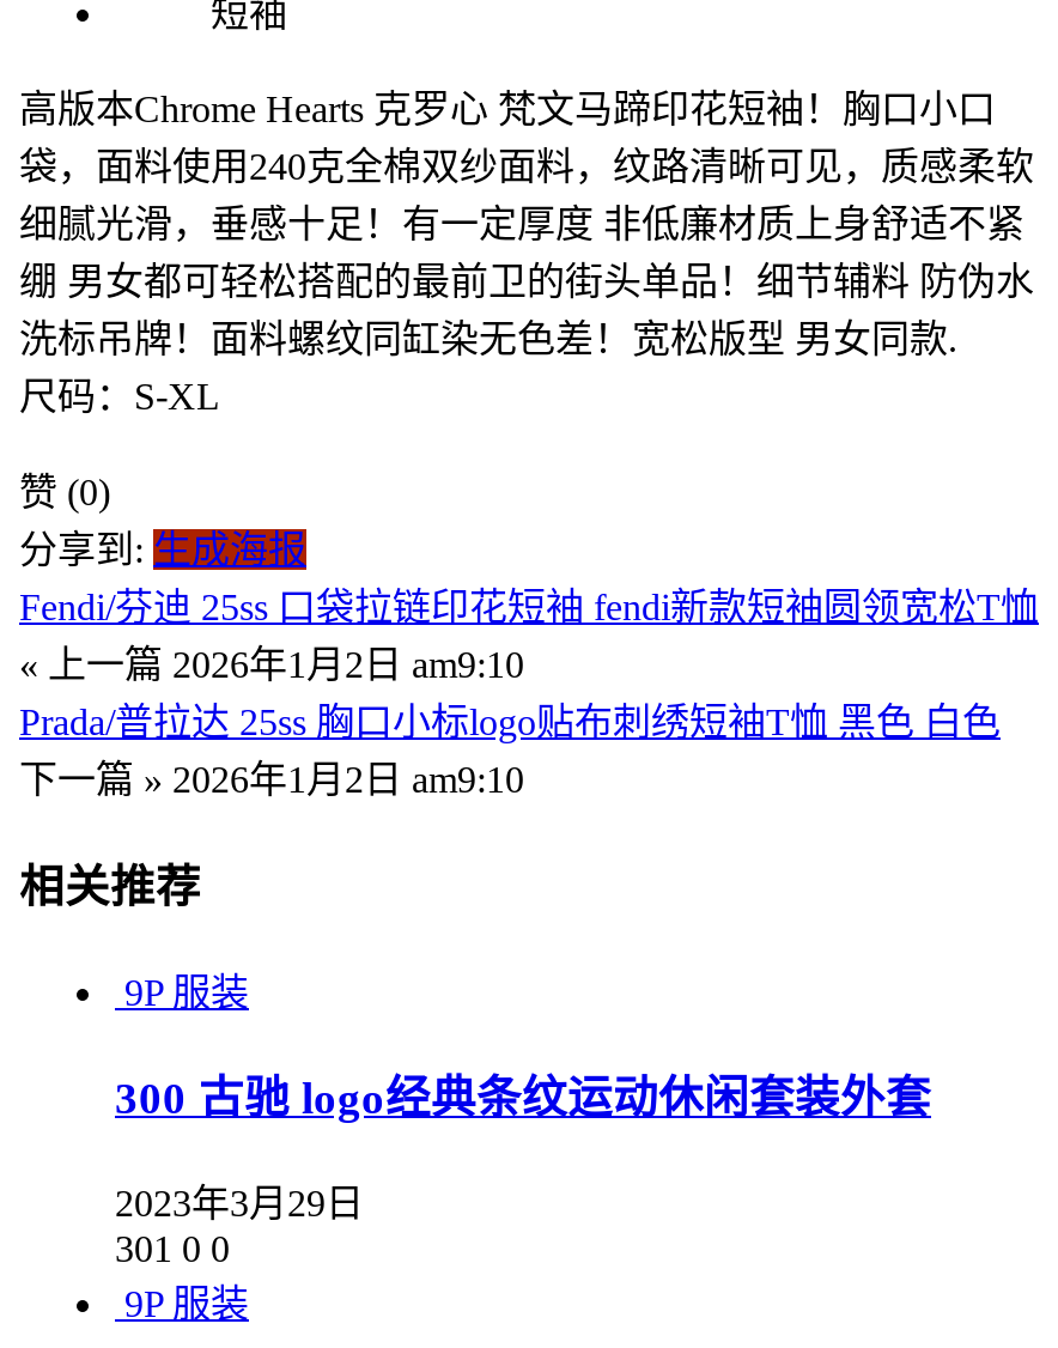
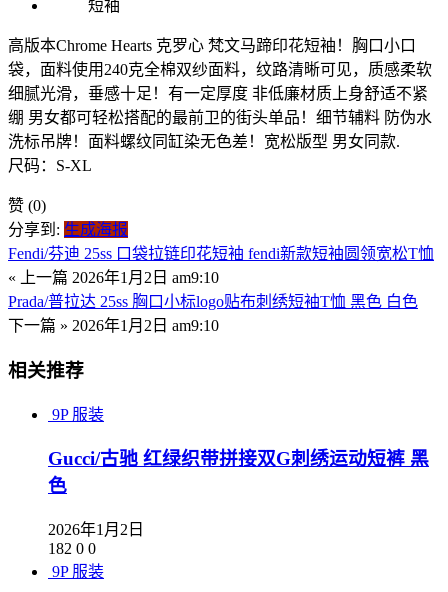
[115,1074,931,1124] 300 古驰 logo经典条纹运动休闲套装外套 -> [48,448,429,496] Gucci/古驰 红绿织带拼接双G刺绣运动短裤 黑 | 色
[115,1183,364,1269] 2023年3月29日 | 301 0 0 -> [48,521,144,557] 2026年1月2日 | 182 0 0

